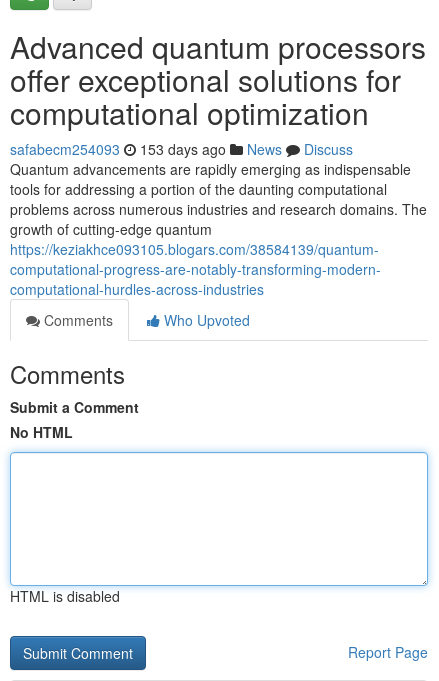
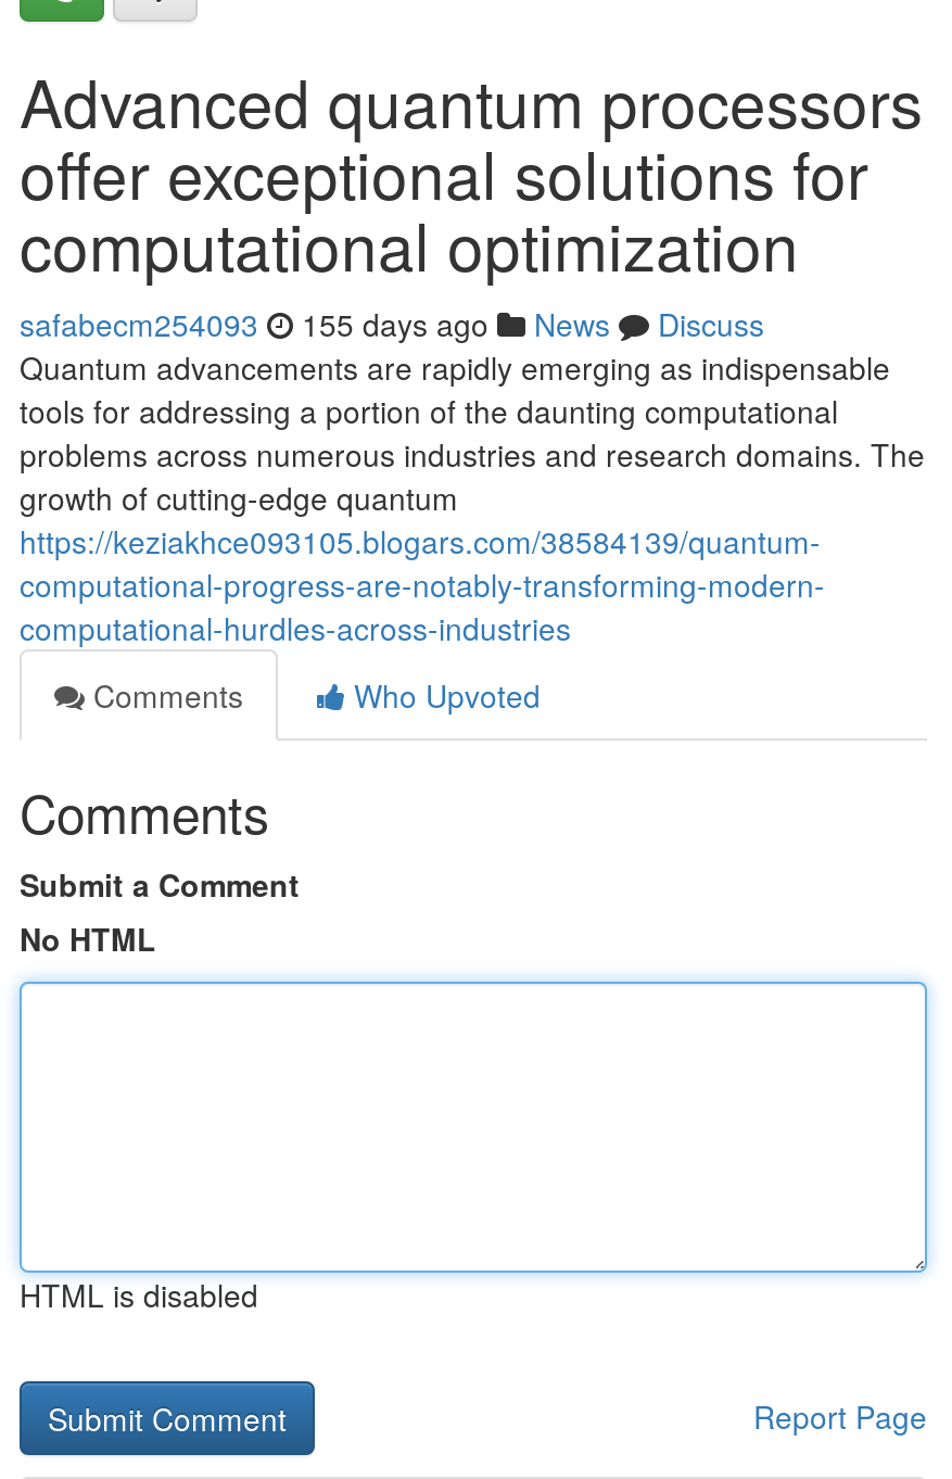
[10,139,353,159] safabecm254093 153 days ago News Discuss -> [20,302,764,345] safabecm254093 155 days ago News Discuss

